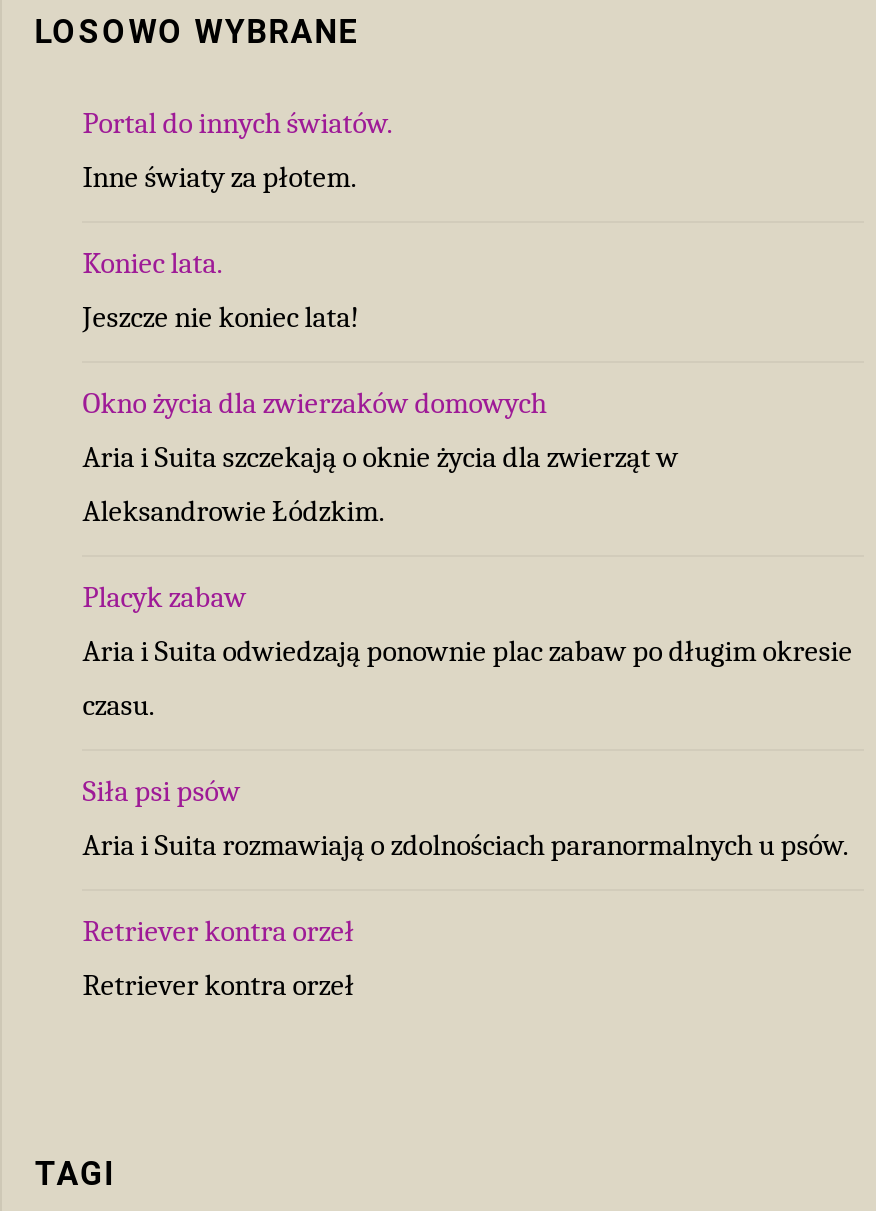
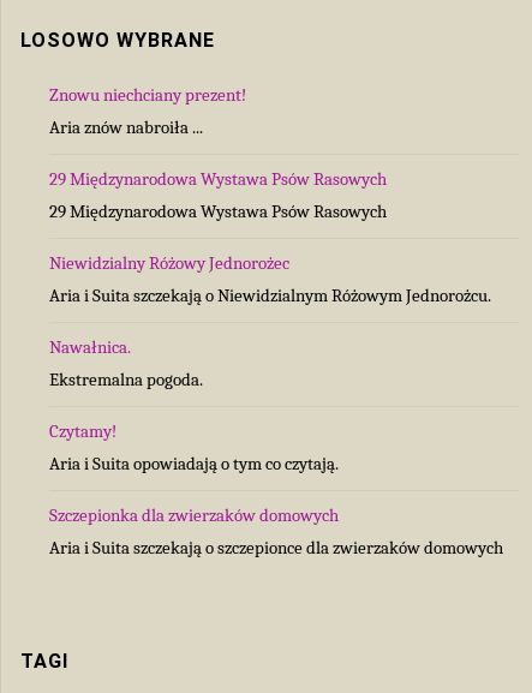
[82,106,852,1004] Portal do innych światów. | Inne światy za płotem. | Koniec lata. | Jeszcze nie koniec lata! | Okno życia dla zwierzaków domowych | Aria i Suita szczekają o oknie życia dla zwierząt w | Aleksandrowie Łódzkim. | Placyk zabaw | Aria i Suita odwiedzają ponownie plac zabaw po długim okresie | czasu. | Siła psi psów | Aria i Suita rozmawiają o zdolnościach paranormalnych u psów. | Retriever kontra orzeł | Retriever kontra orzeł -> [49,85,503,559] Znowu niechciany prezent! | Aria znów nabroiła ... | 29 Międzynarodowa Wystawa Psów Rasowych | 29 Międzynarodowa Wystawa Psów Rasowych | Niewidzialny Różowy Jednorożec | Aria i Suita szczekają o Niewidzialnym Różowym Jednorożcu. | Nawałnica. | Ekstremalna pogoda. | Czytamy! | Aria i Suita opowiadają o tym co czytają. | Szczepionka dla zwierzaków domowych | Aria i Suita szczekają o szczepionce dla zwierzaków domowych

